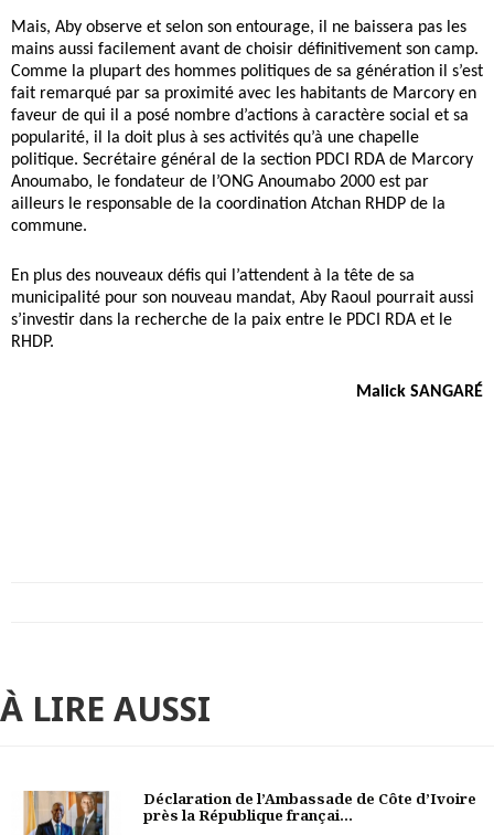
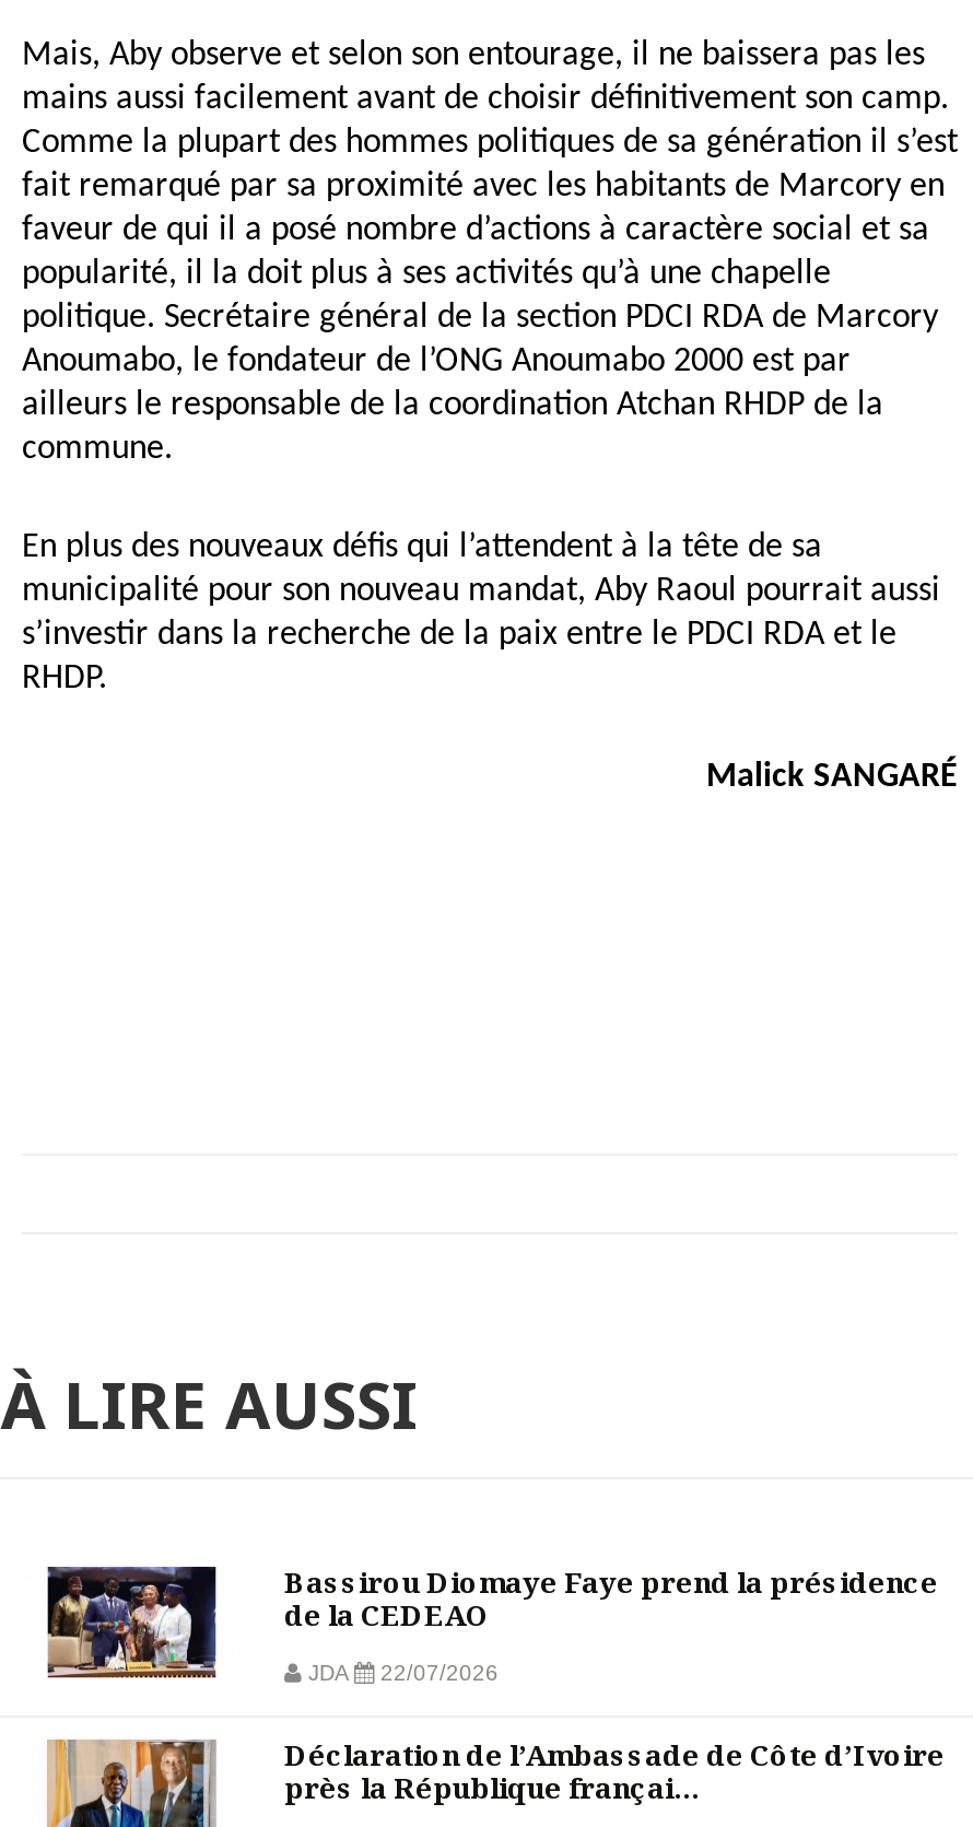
none -> [46,1562,938,1685] [image] | Bassirou Diomaye Faye prend la présidence | de la CEDEAO | JDA | 22/07/2026

